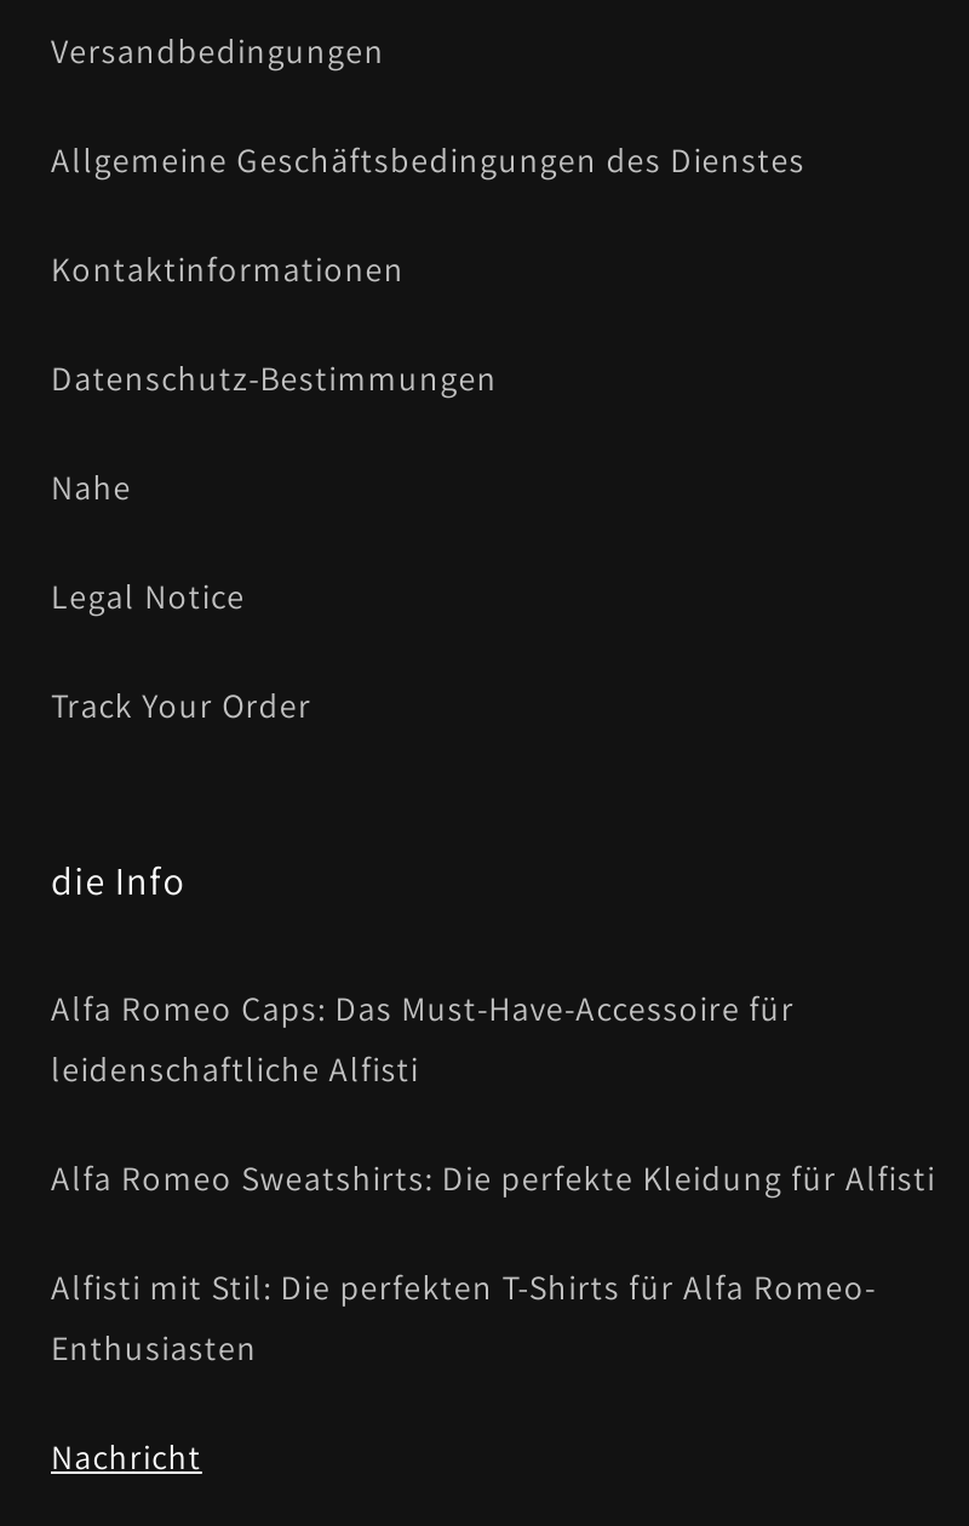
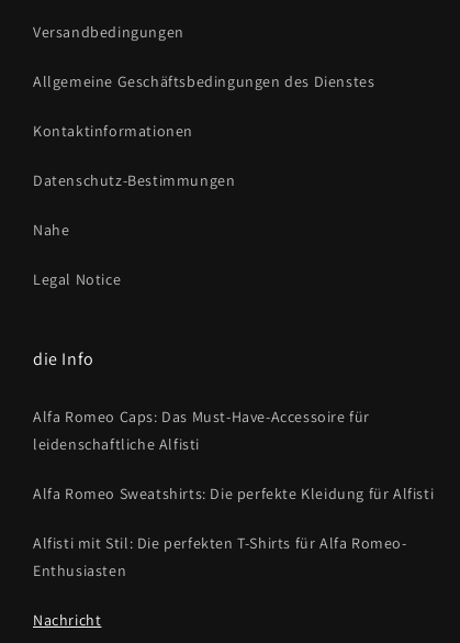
[51,684,312,727] Track Your Order -> none

